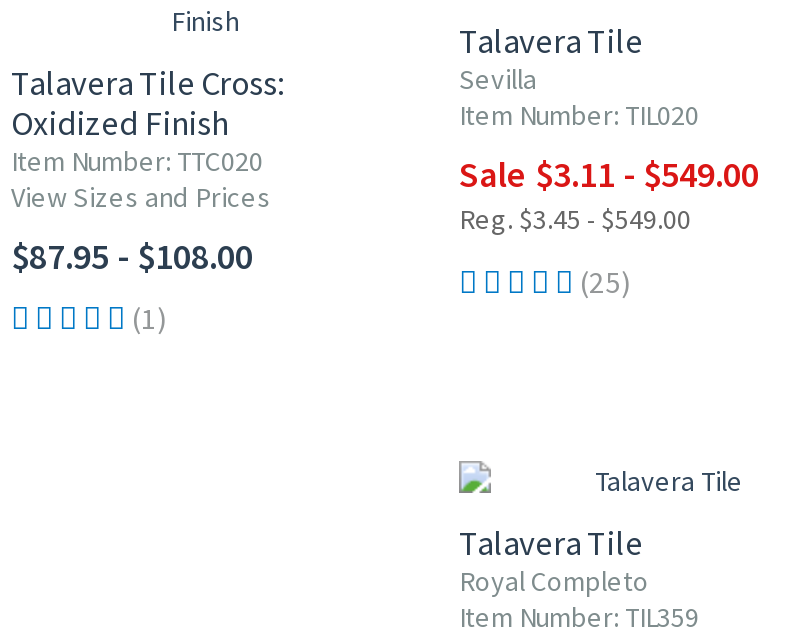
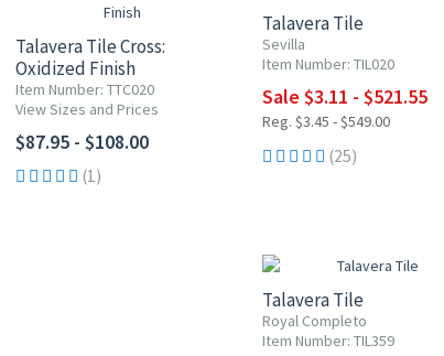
[459,151,759,197] Sale $3.11 - $549.00 -> [262,84,427,109] Sale $3.11 - $521.55

